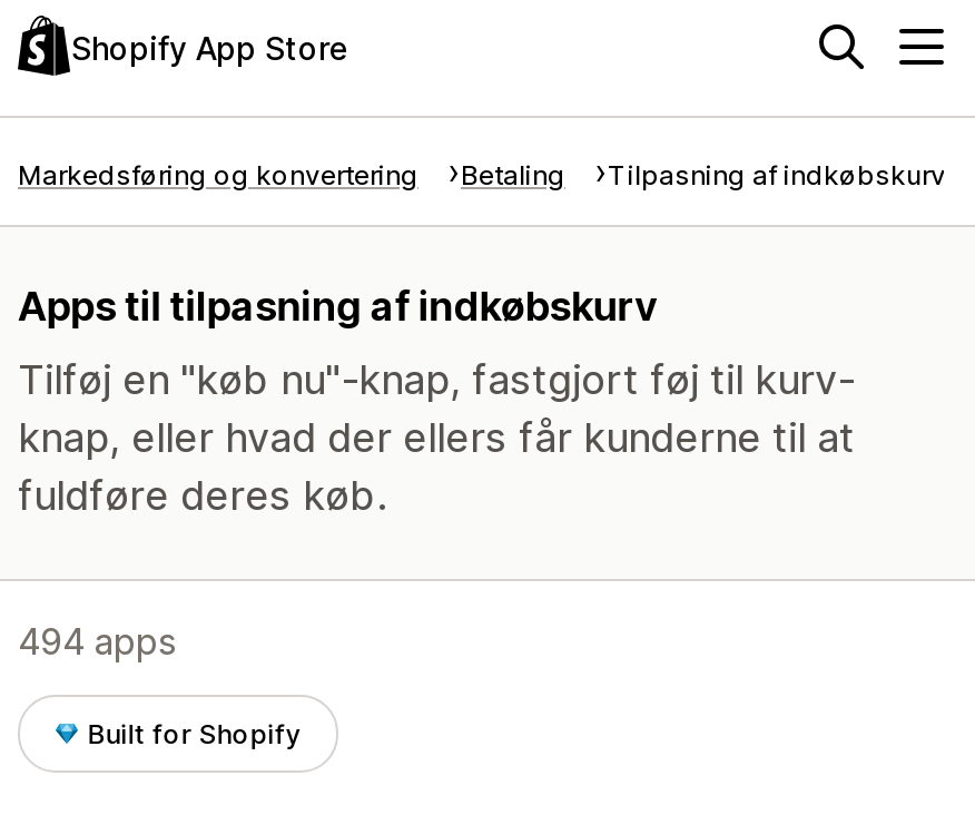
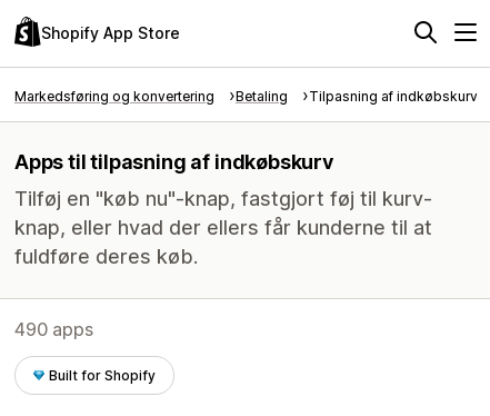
[18,619,176,664] 494 apps -> [14,318,93,340] 490 apps

